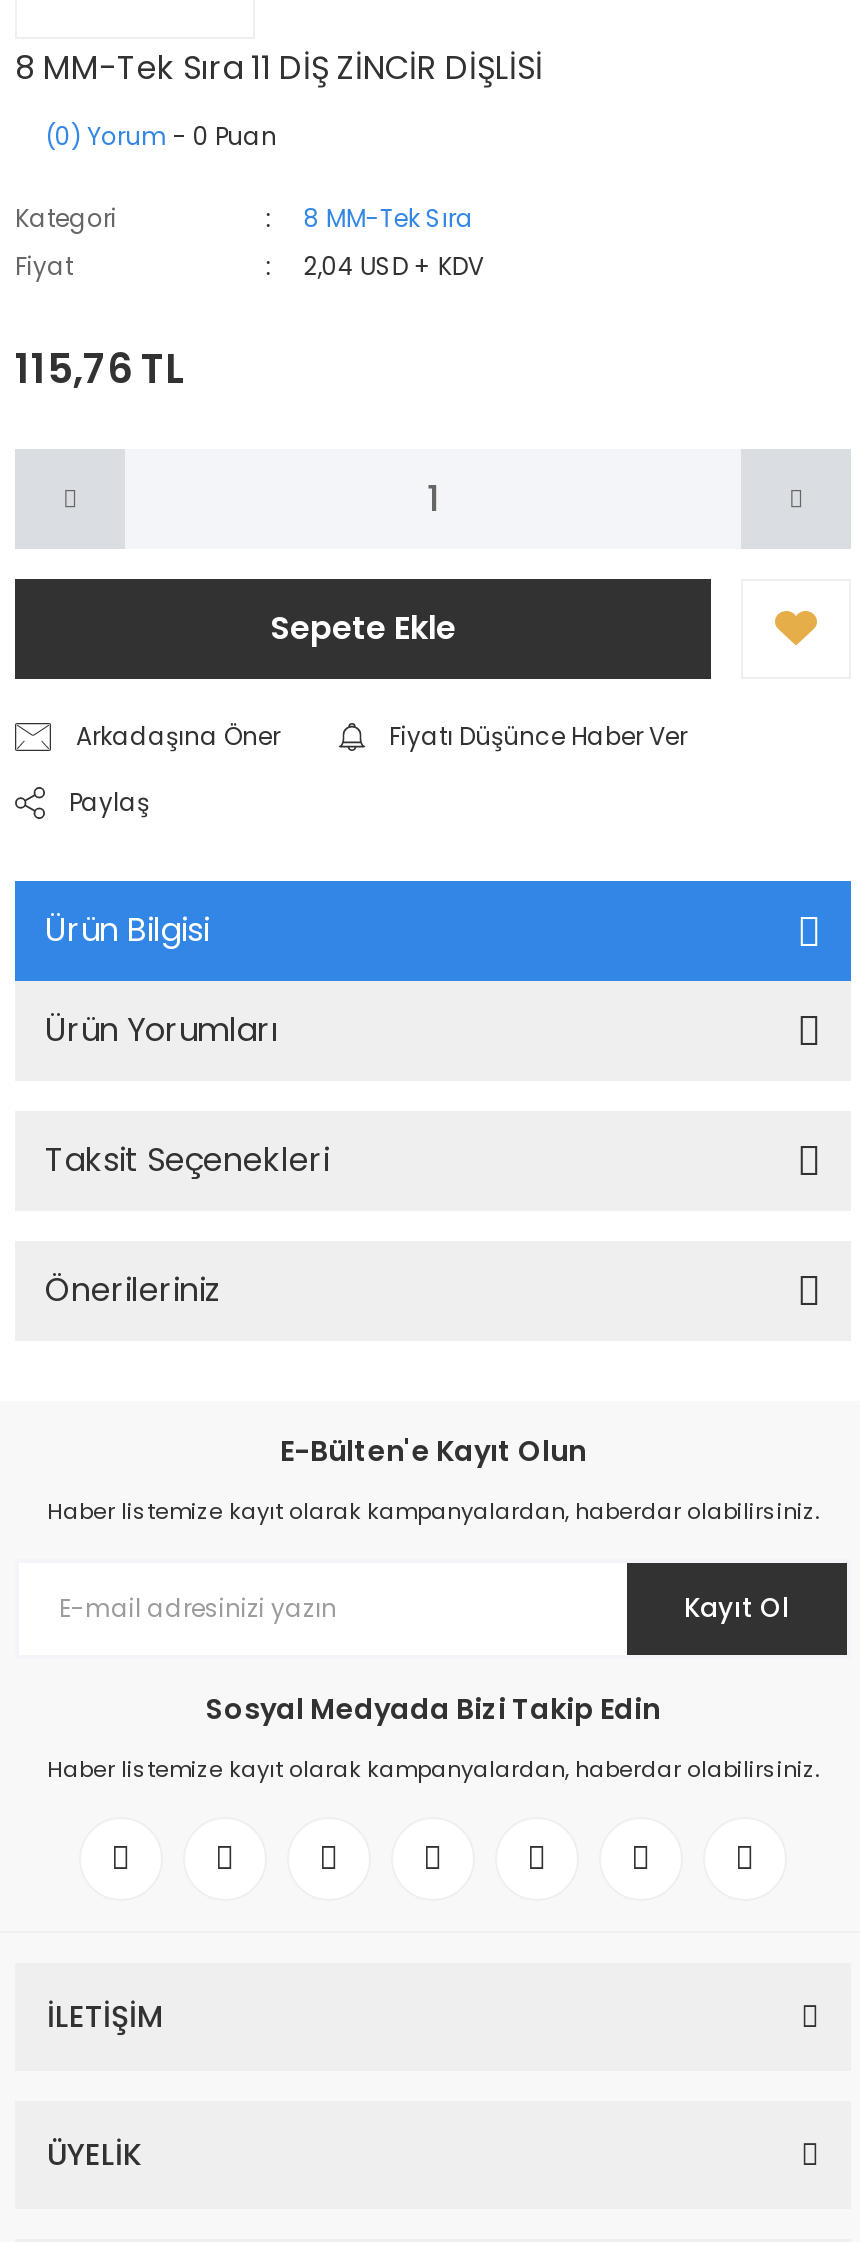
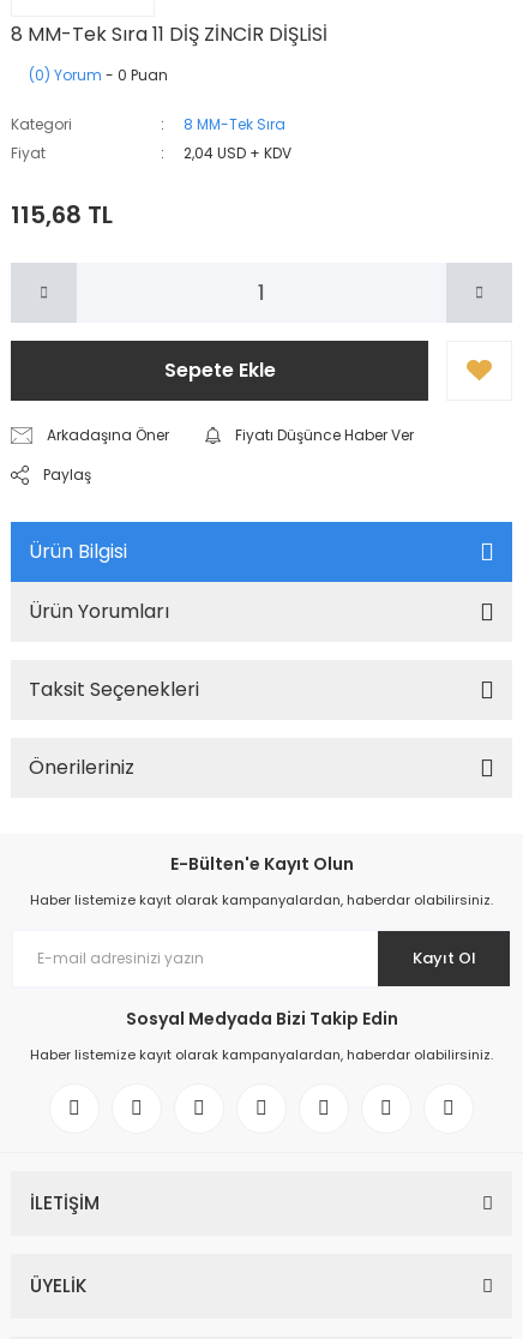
[15,340,183,396] 115,76 TL -> [11,198,113,231] 115,68 TL

